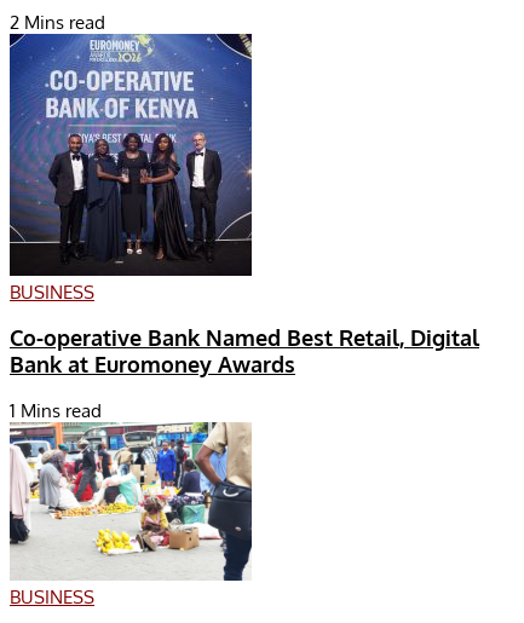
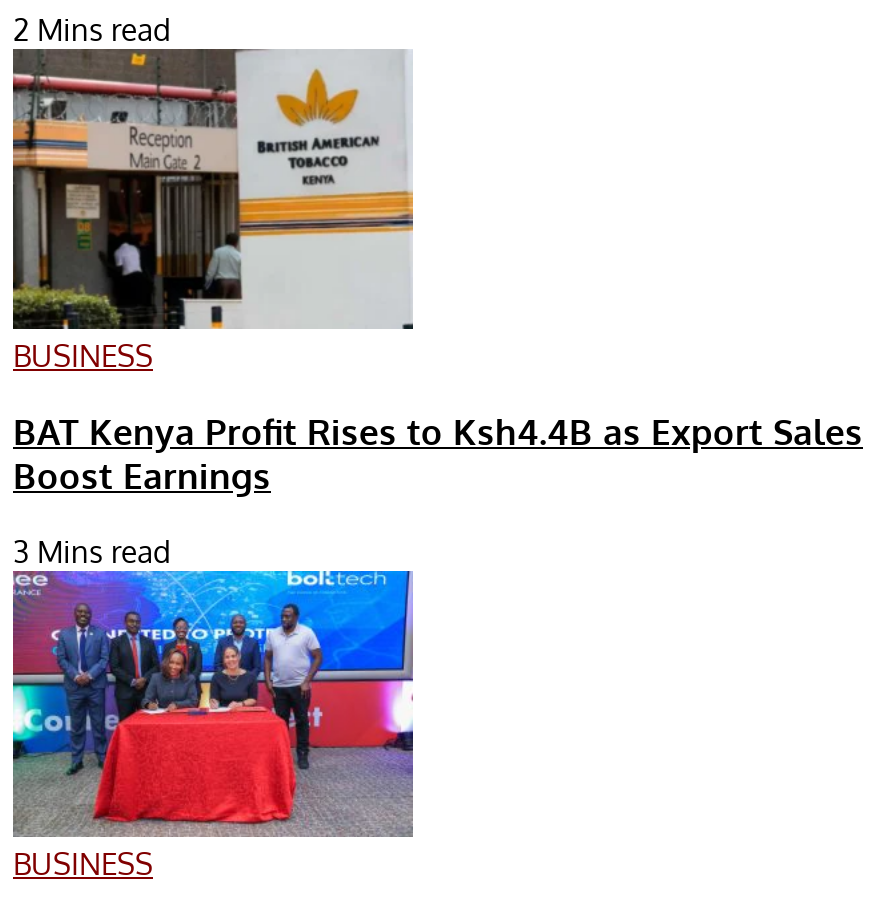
[8,33,253,243] [image] -> [11,47,415,331] [image]
[10,324,479,378] Co-operative Bank Named Best Retail, Digital | Bank at Euromoney Awards -> [13,409,863,497] BAT Kenya Profit Rises to Ksh4.4B as Export Sales | Boost Earnings
[8,399,253,581] [image] | 1 Mins read -> [11,533,415,837] [image] | 3 Mins read

